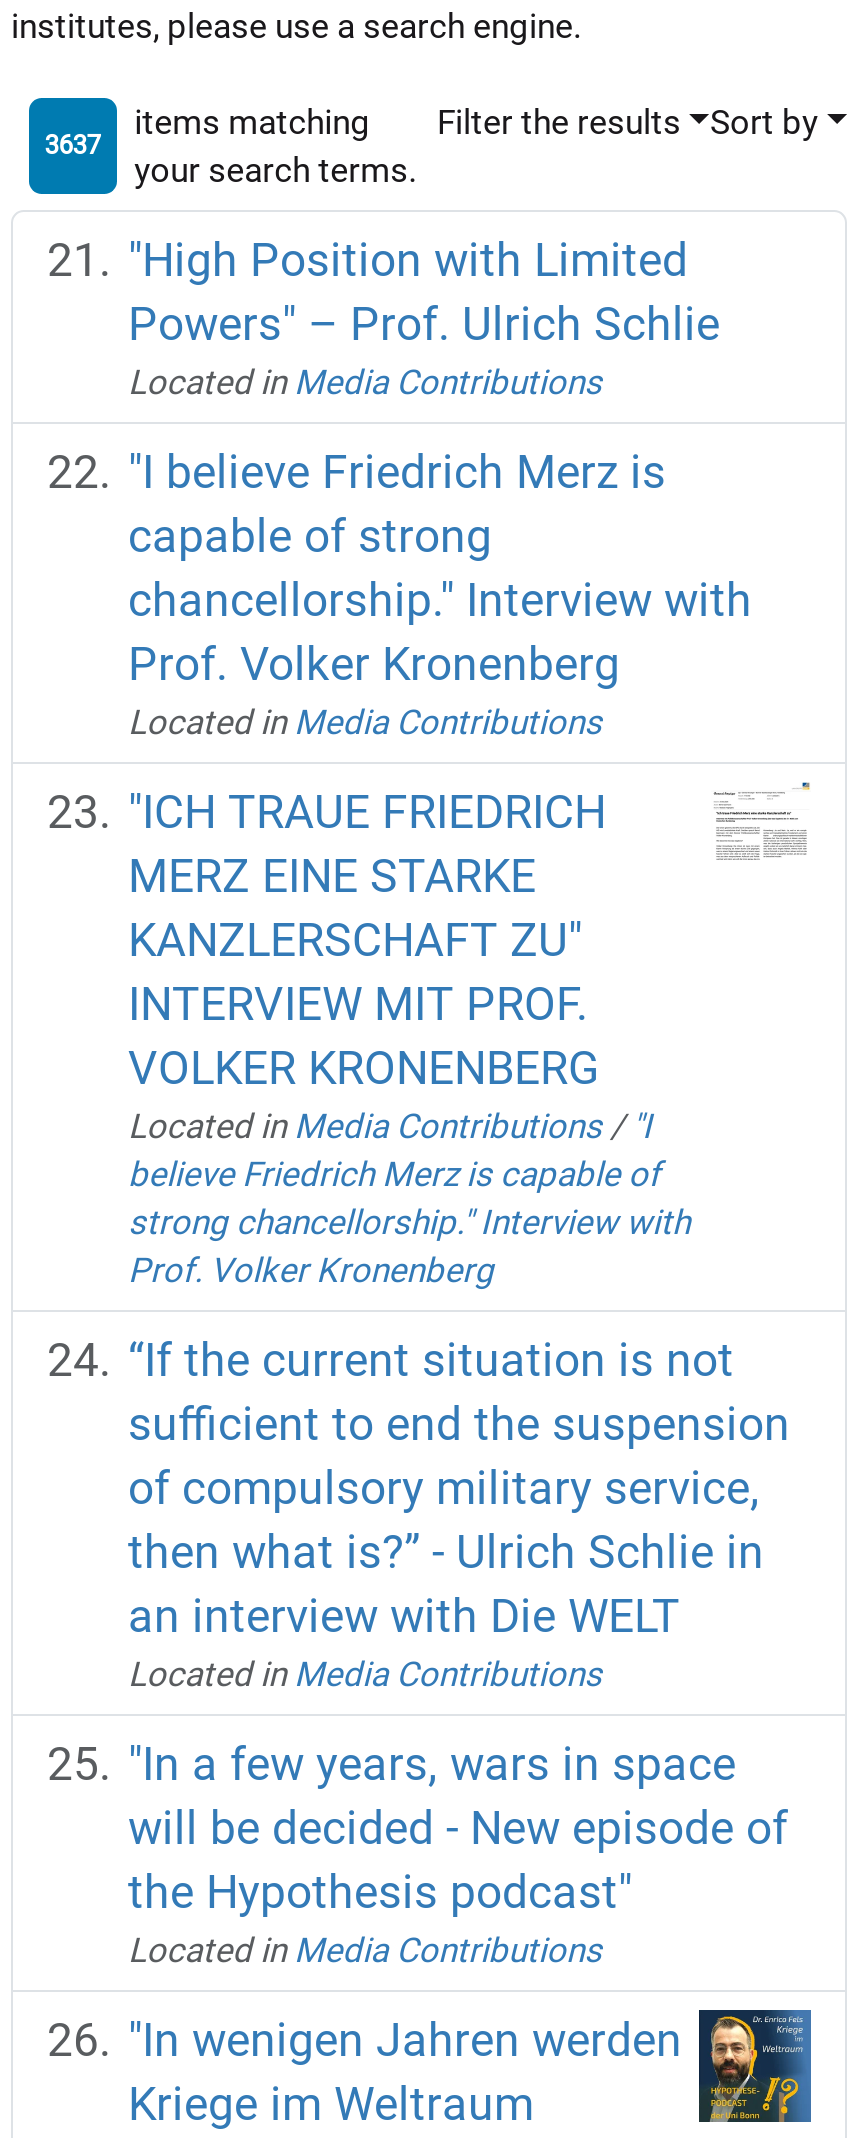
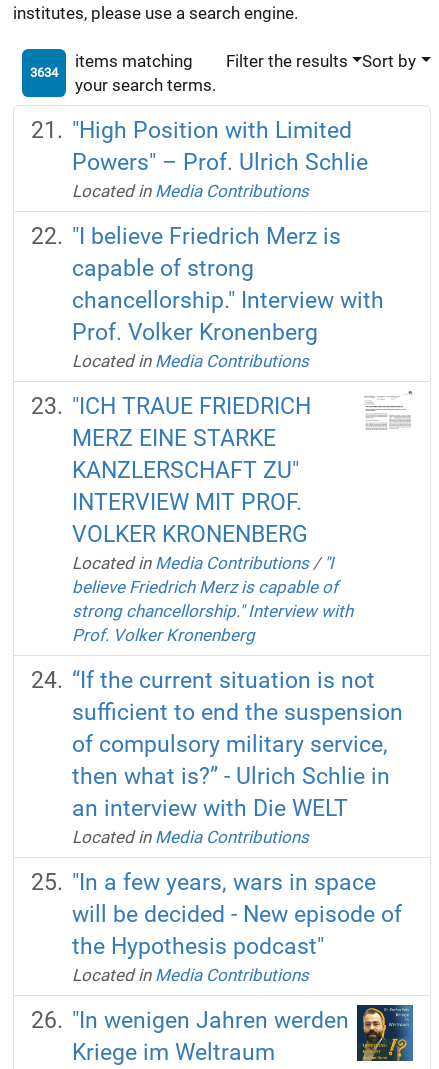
[45,130,101,160] 3637 -> [30,65,58,80] 3634

